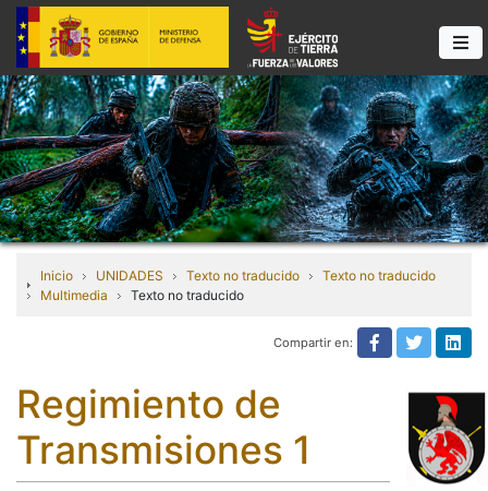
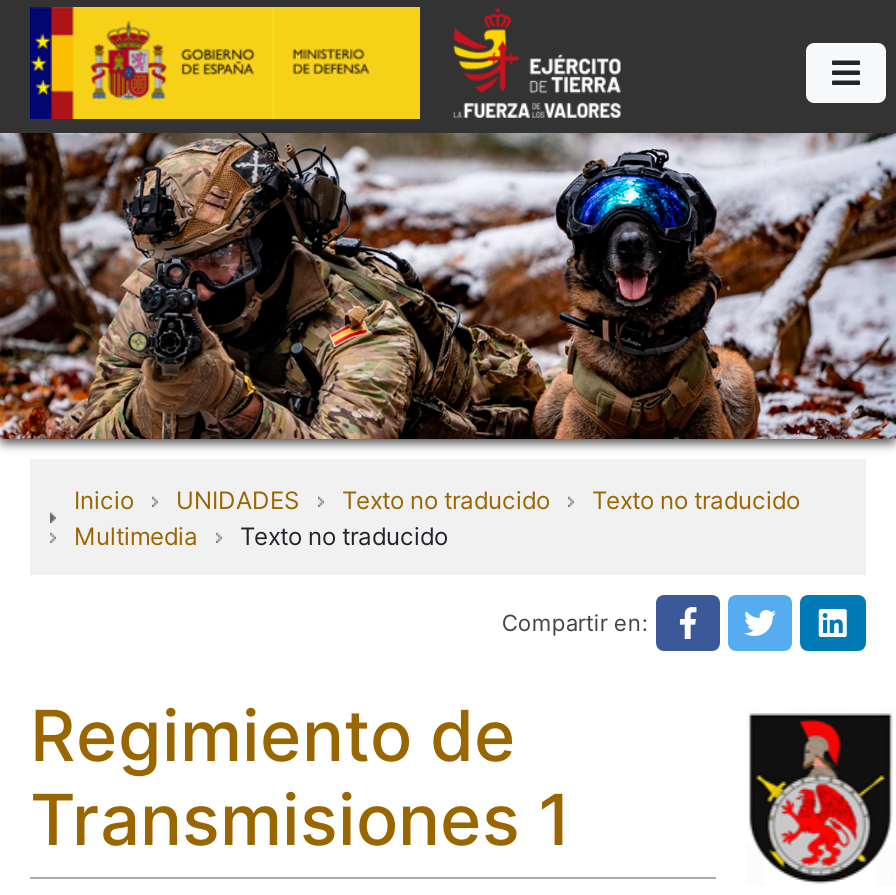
[3,74,485,243] [image] -> [6,131,890,441] [image]

